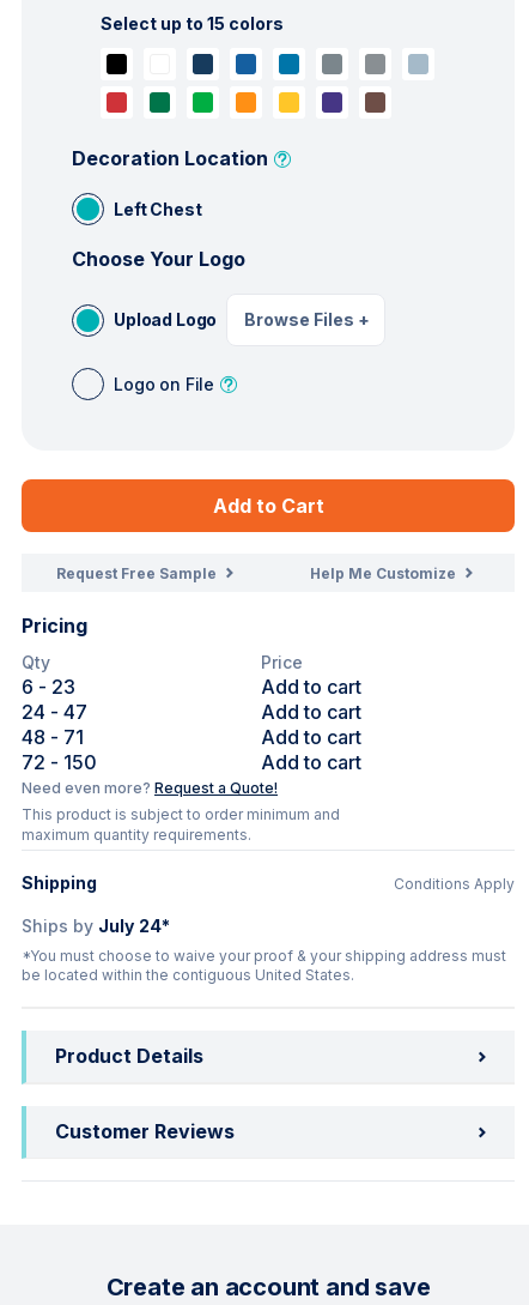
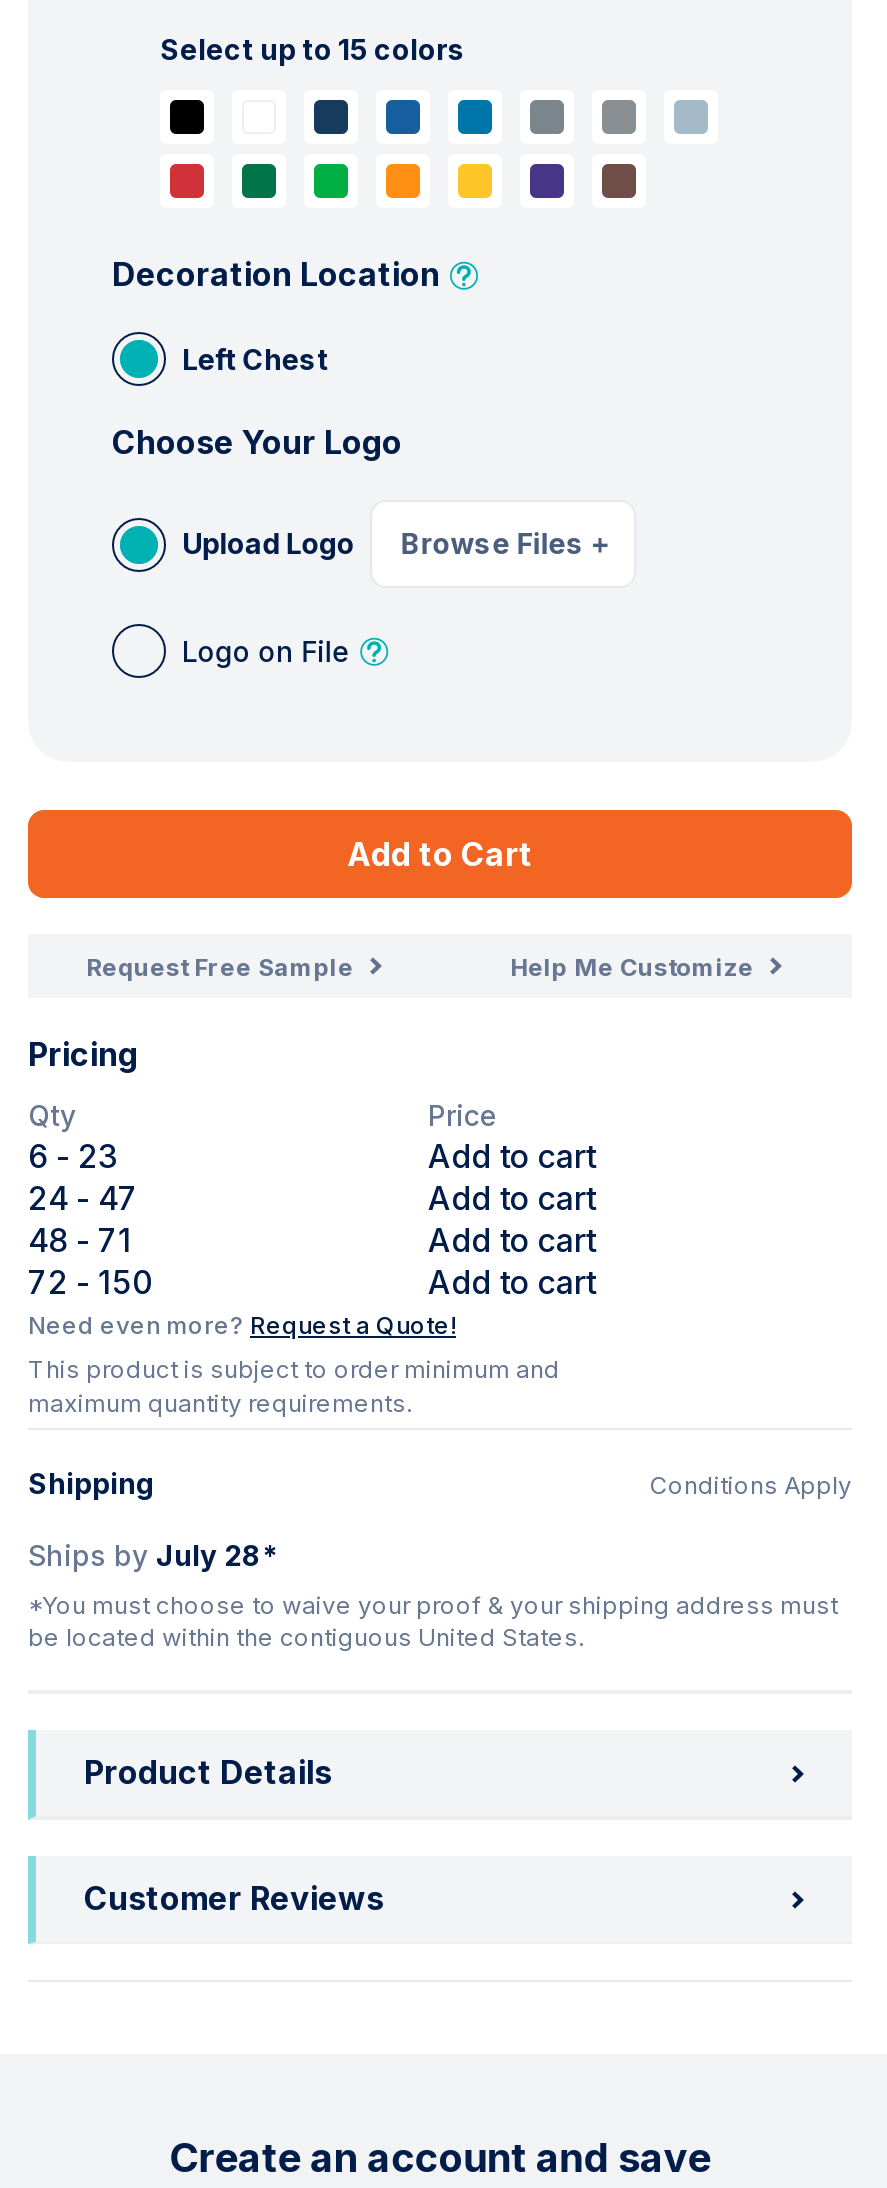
[22,916,170,936] Ships by July 24 * -> [28,1538,276,1572] Ships by July 28 *

